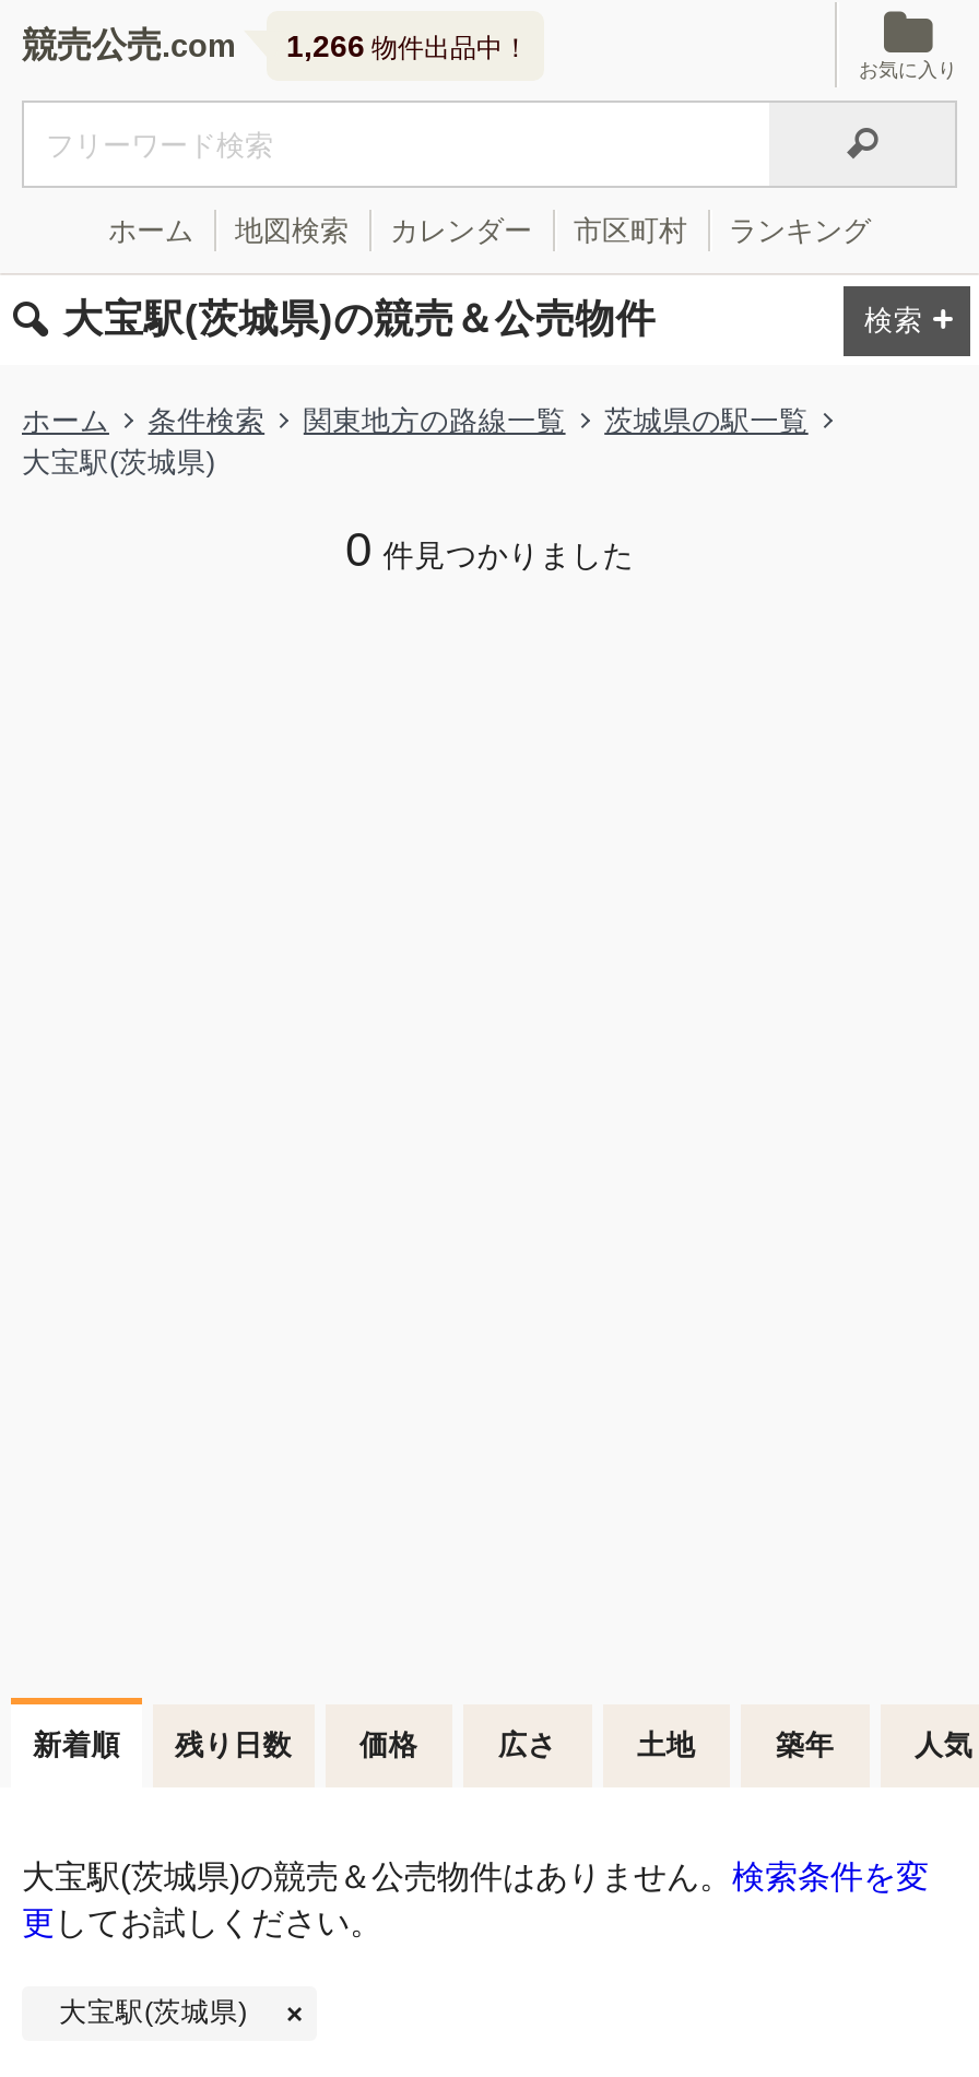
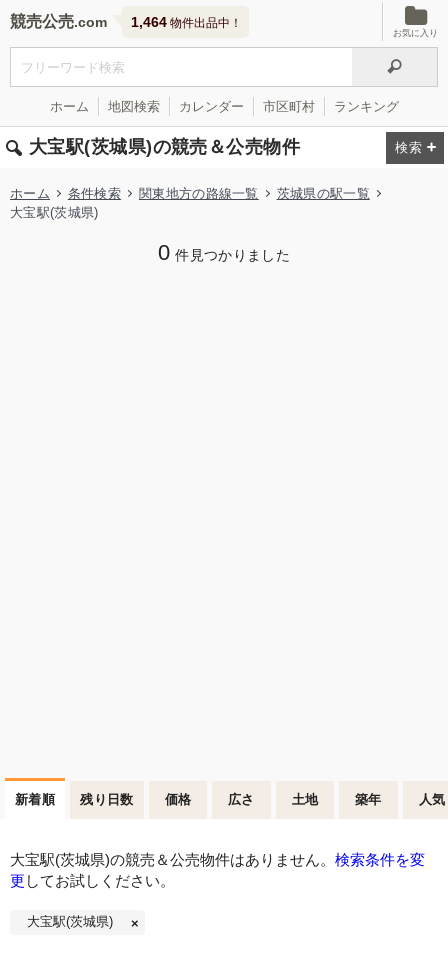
[286,28,529,63] 1,266物件出品中！ -> [131,14,242,30] 1,464物件出品中！

